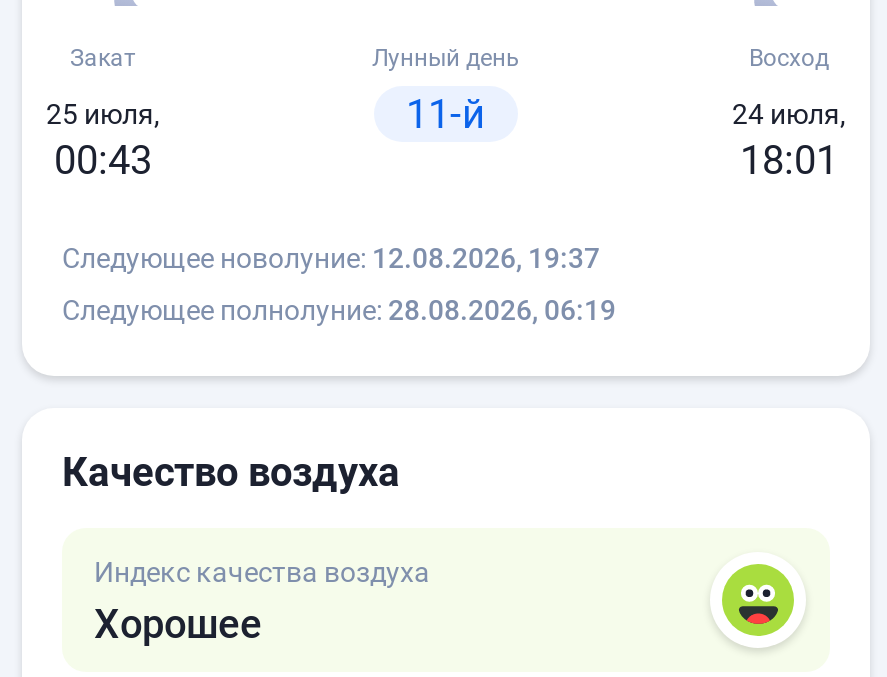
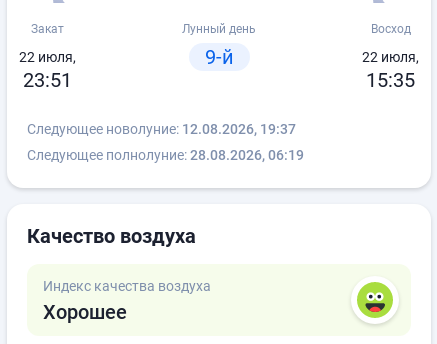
[46,98,160,130] 25 июля, -> [19,49,76,65] 22 июля,
[406,90,486,138] 11-й -> [204,45,233,69] 9-й
[732,98,846,130] 24 июля, -> [362,49,419,65] 22 июля,
[54,136,152,184] 00:43 -> [23,68,72,92] 23:51
[740,136,838,184] 18:01 -> [366,68,415,92] 15:35

